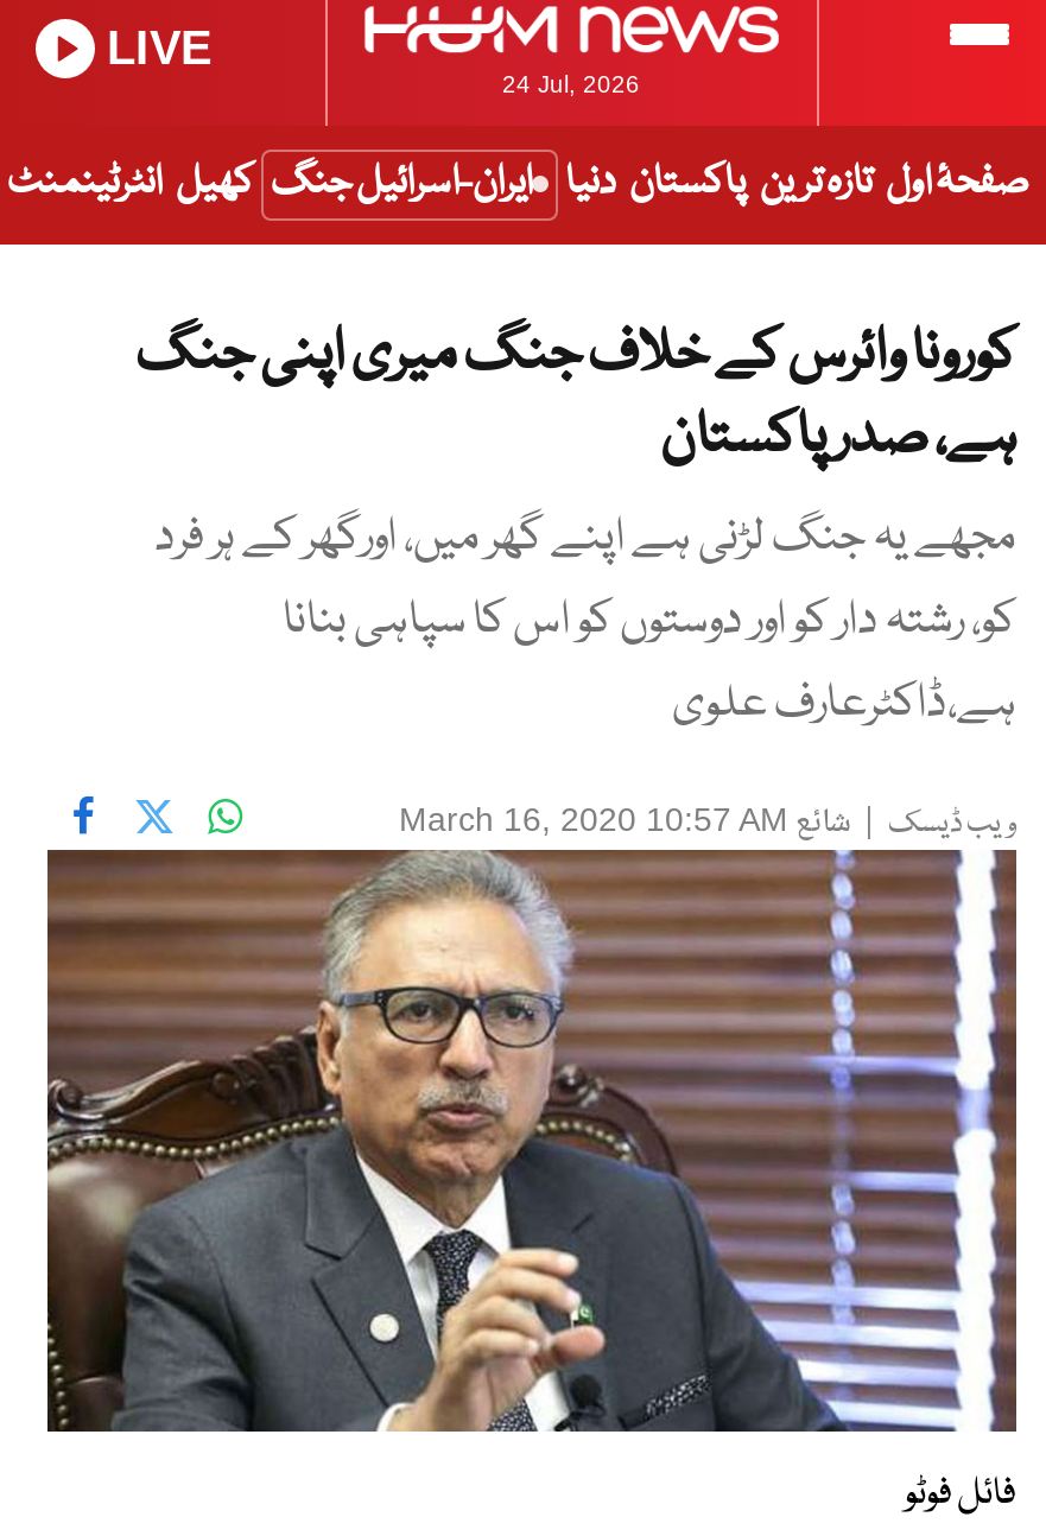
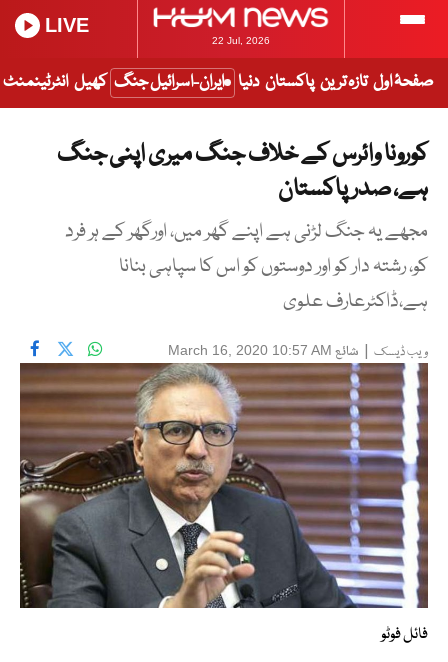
[502,71,640,97] 24 Jul, 2026 -> [211,35,269,46] 22 Jul, 2026

